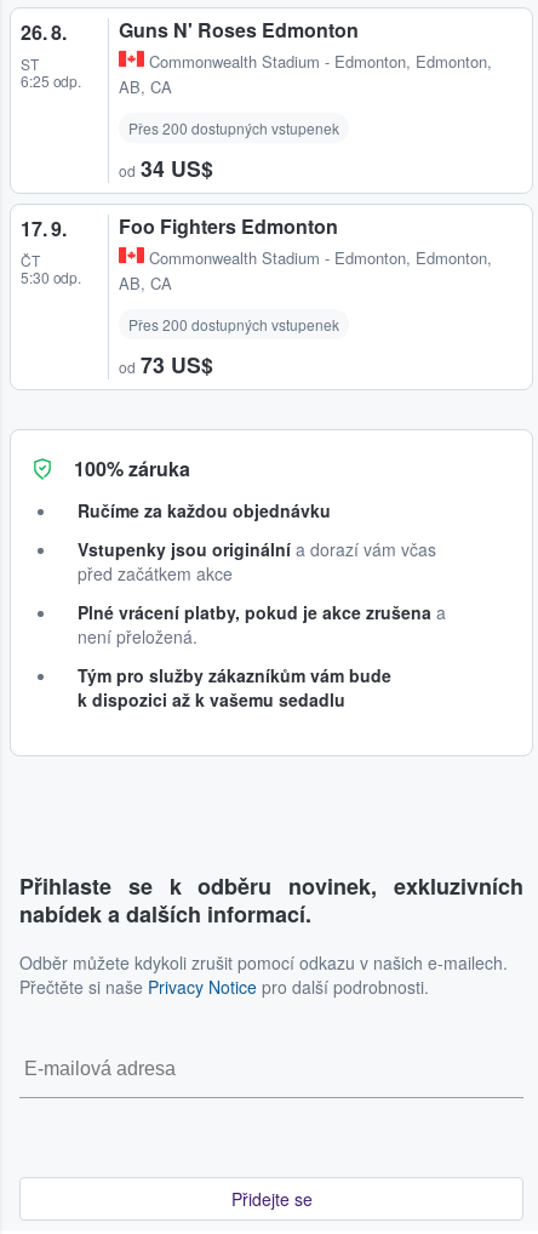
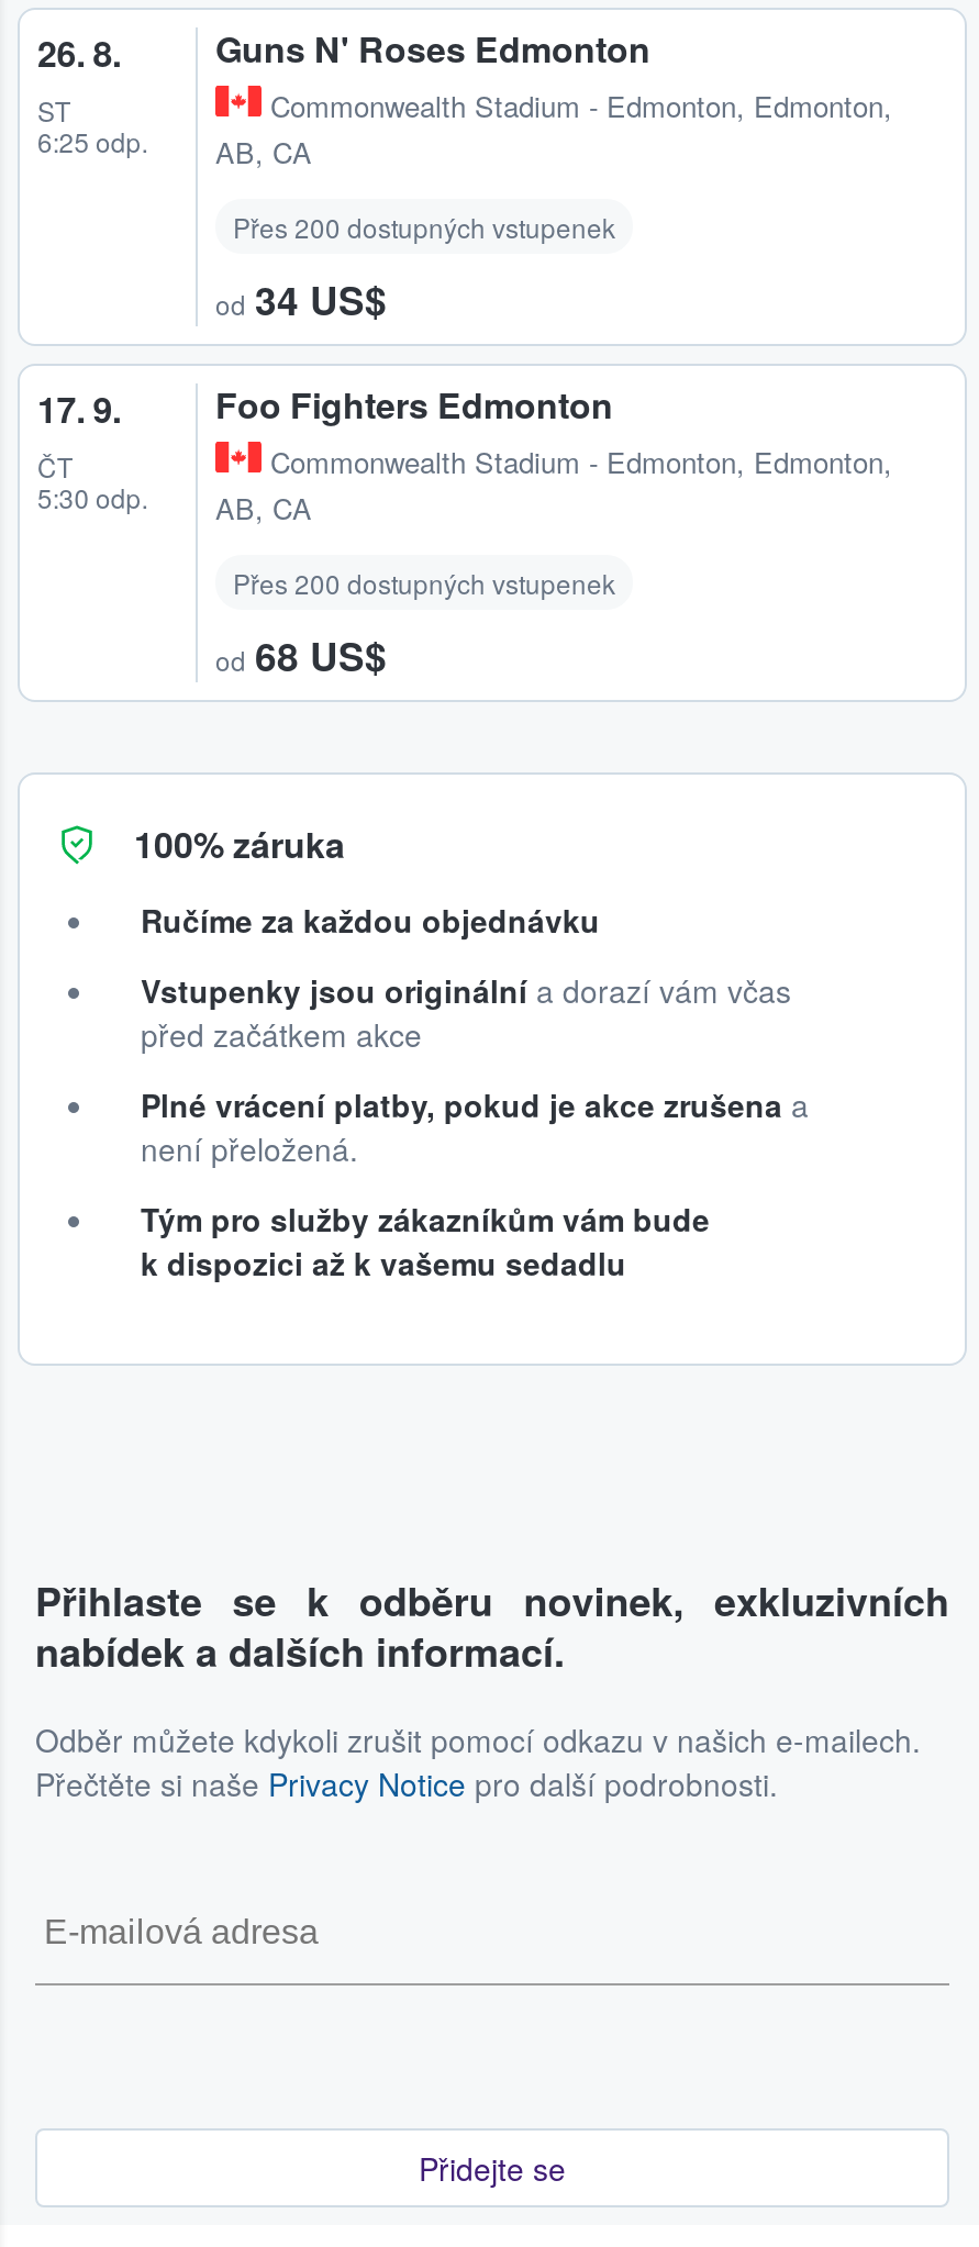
[119,350,213,380] od 73 US$ -> [215,628,387,683] od 68 US$

